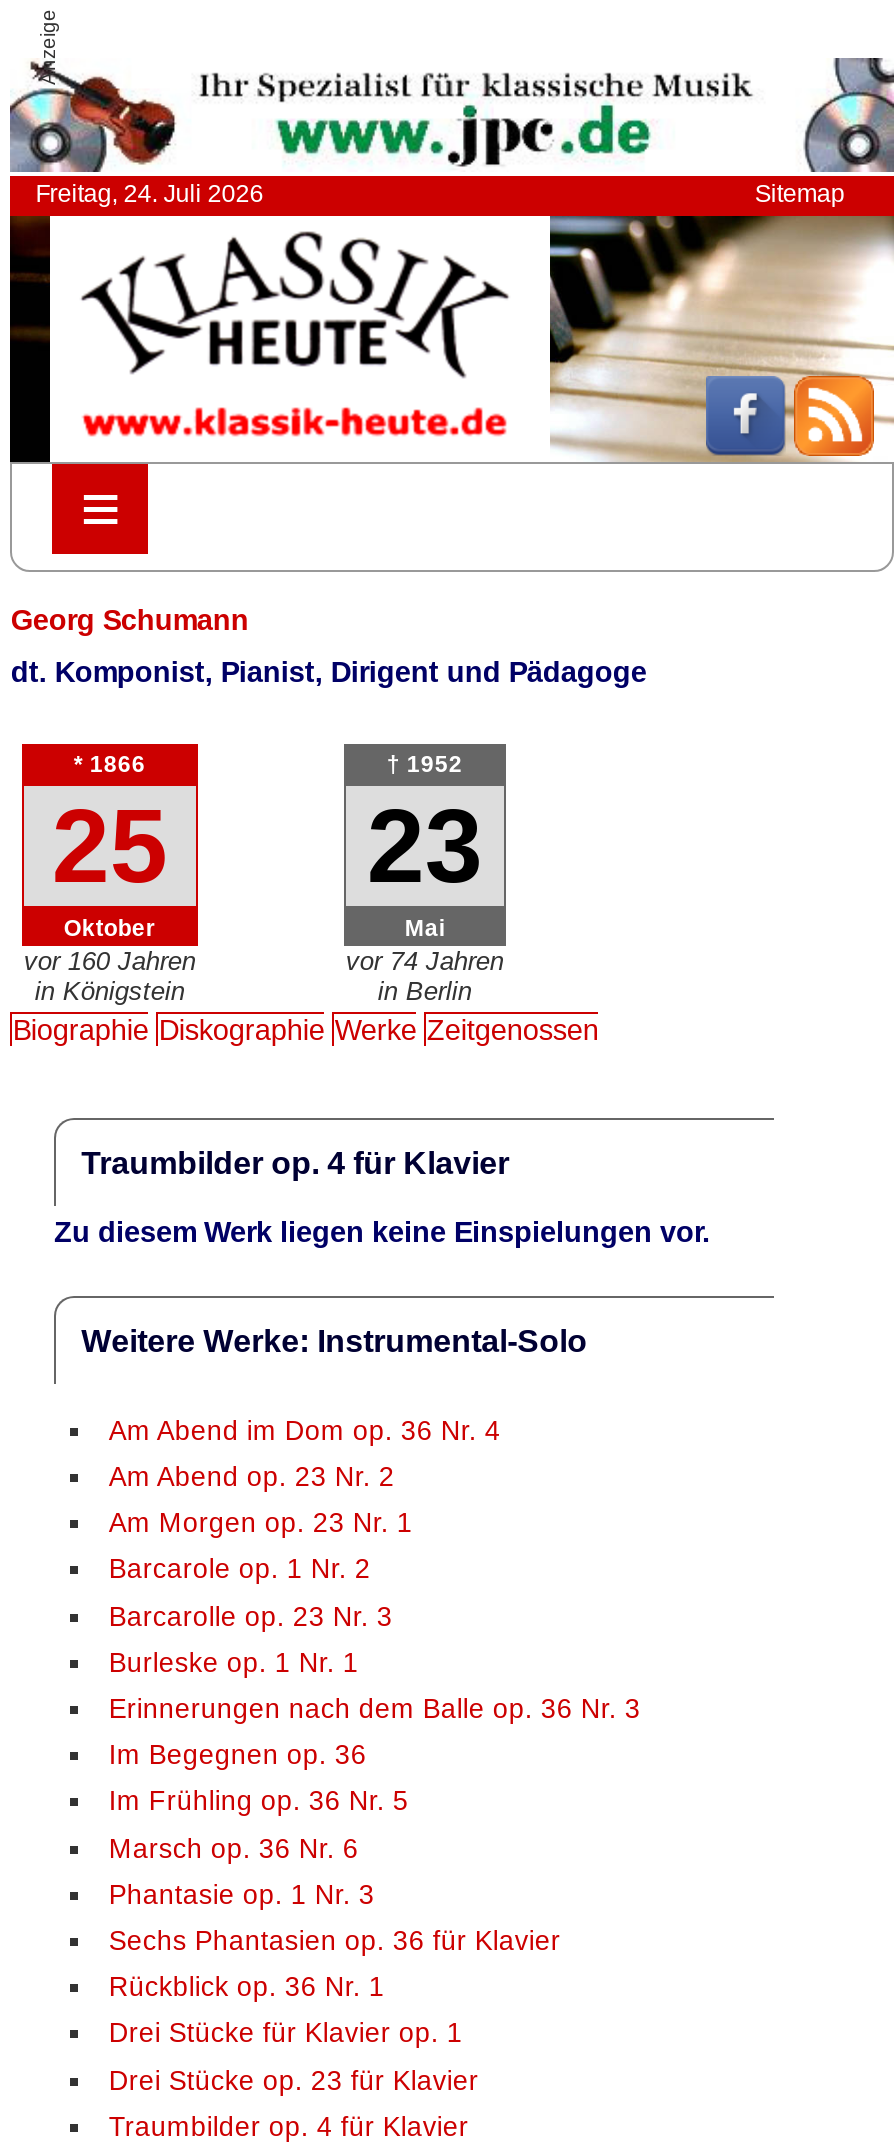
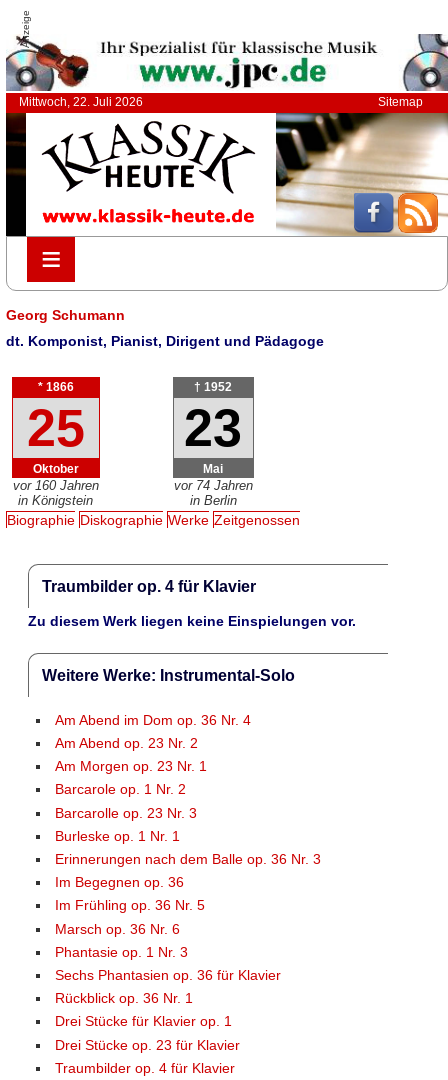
[35,180,263,208] Freitag, 24. Juli 2026 -> [19,95,143,109] Mittwoch, 22. Juli 2026

